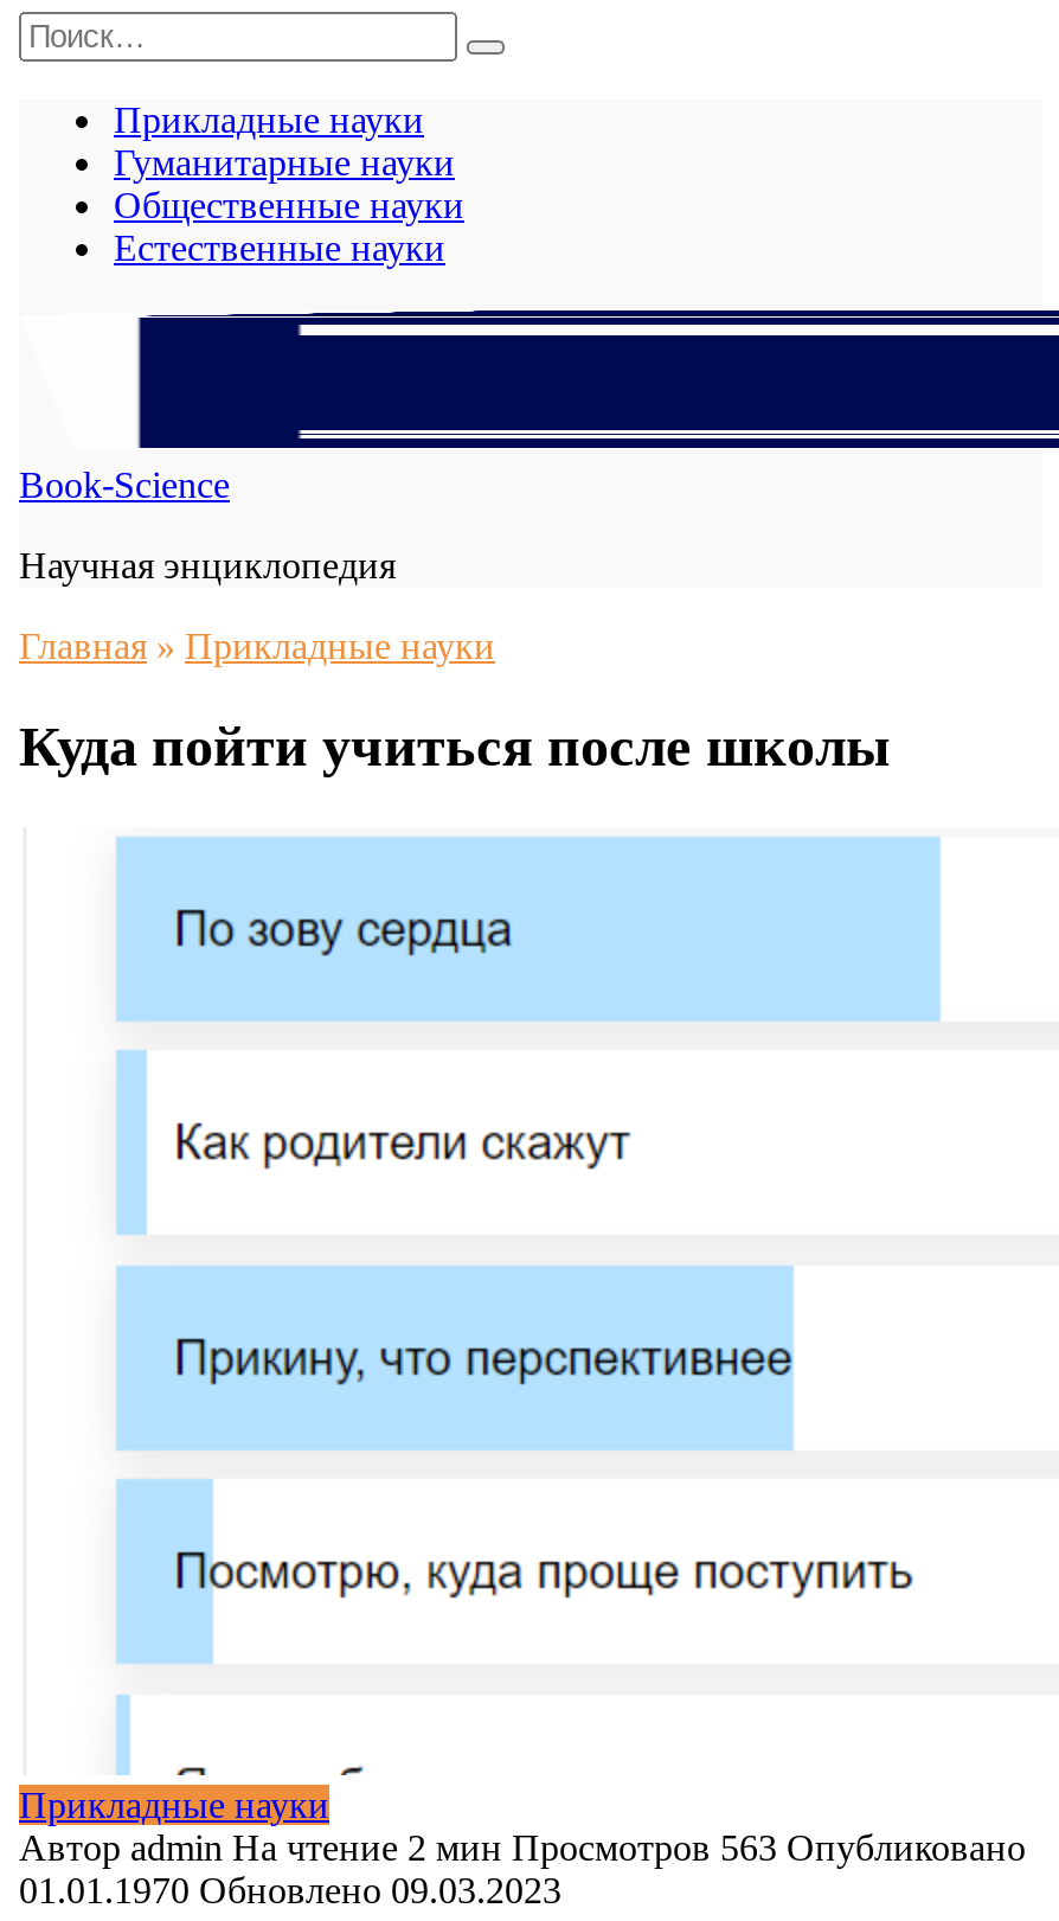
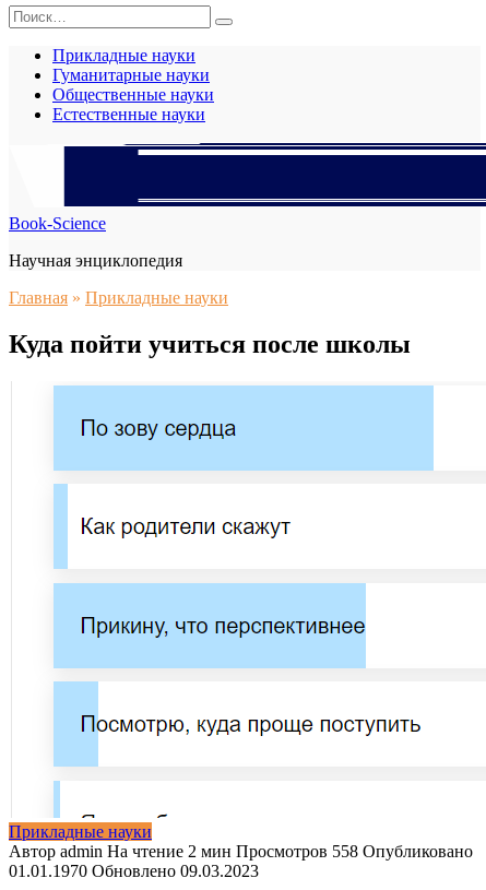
[19,1827,1026,1867] Автор admin На чтение 2 мин Просмотров 563 Опубликовано -> [9,842,473,860] Автор admin На чтение 2 мин Просмотров 558 Опубликовано

